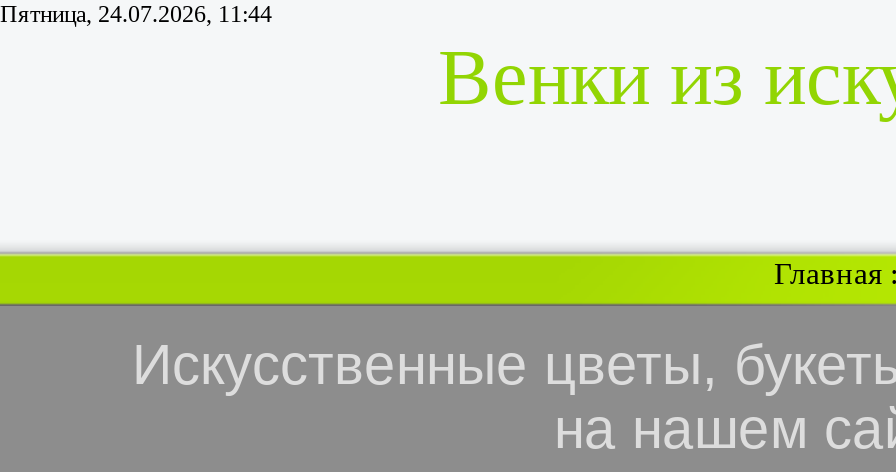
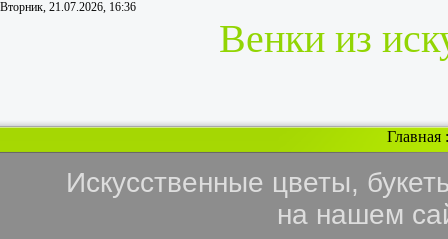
[0,0,272,28] Пятница, 24.07.2026, 11:44 -> [0,0,136,14] Вторник, 21.07.2026, 16:36

